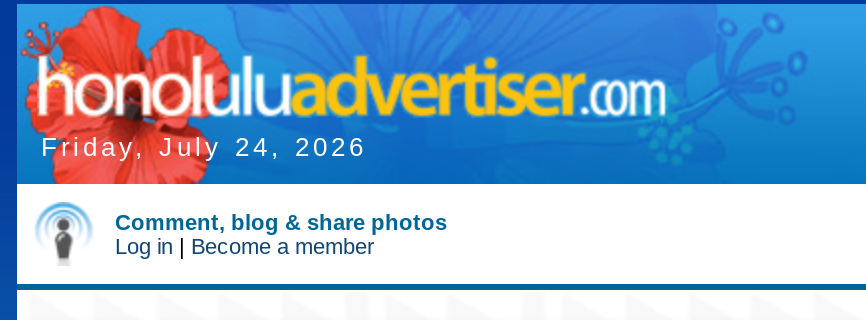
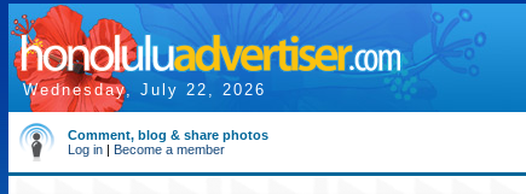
[41,132,367,162] Friday, July 24, 2026 -> [23,81,266,99] Wednesday, July 22, 2026

